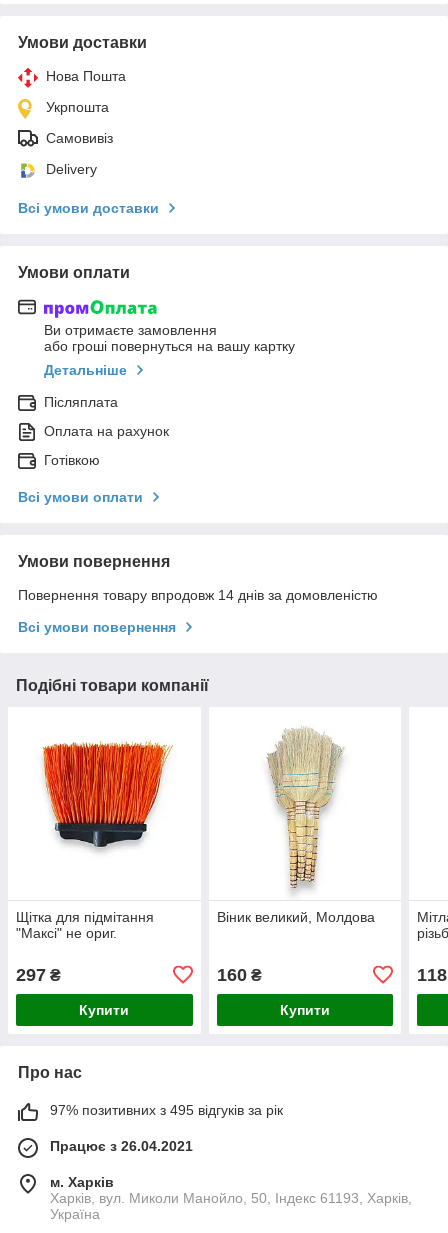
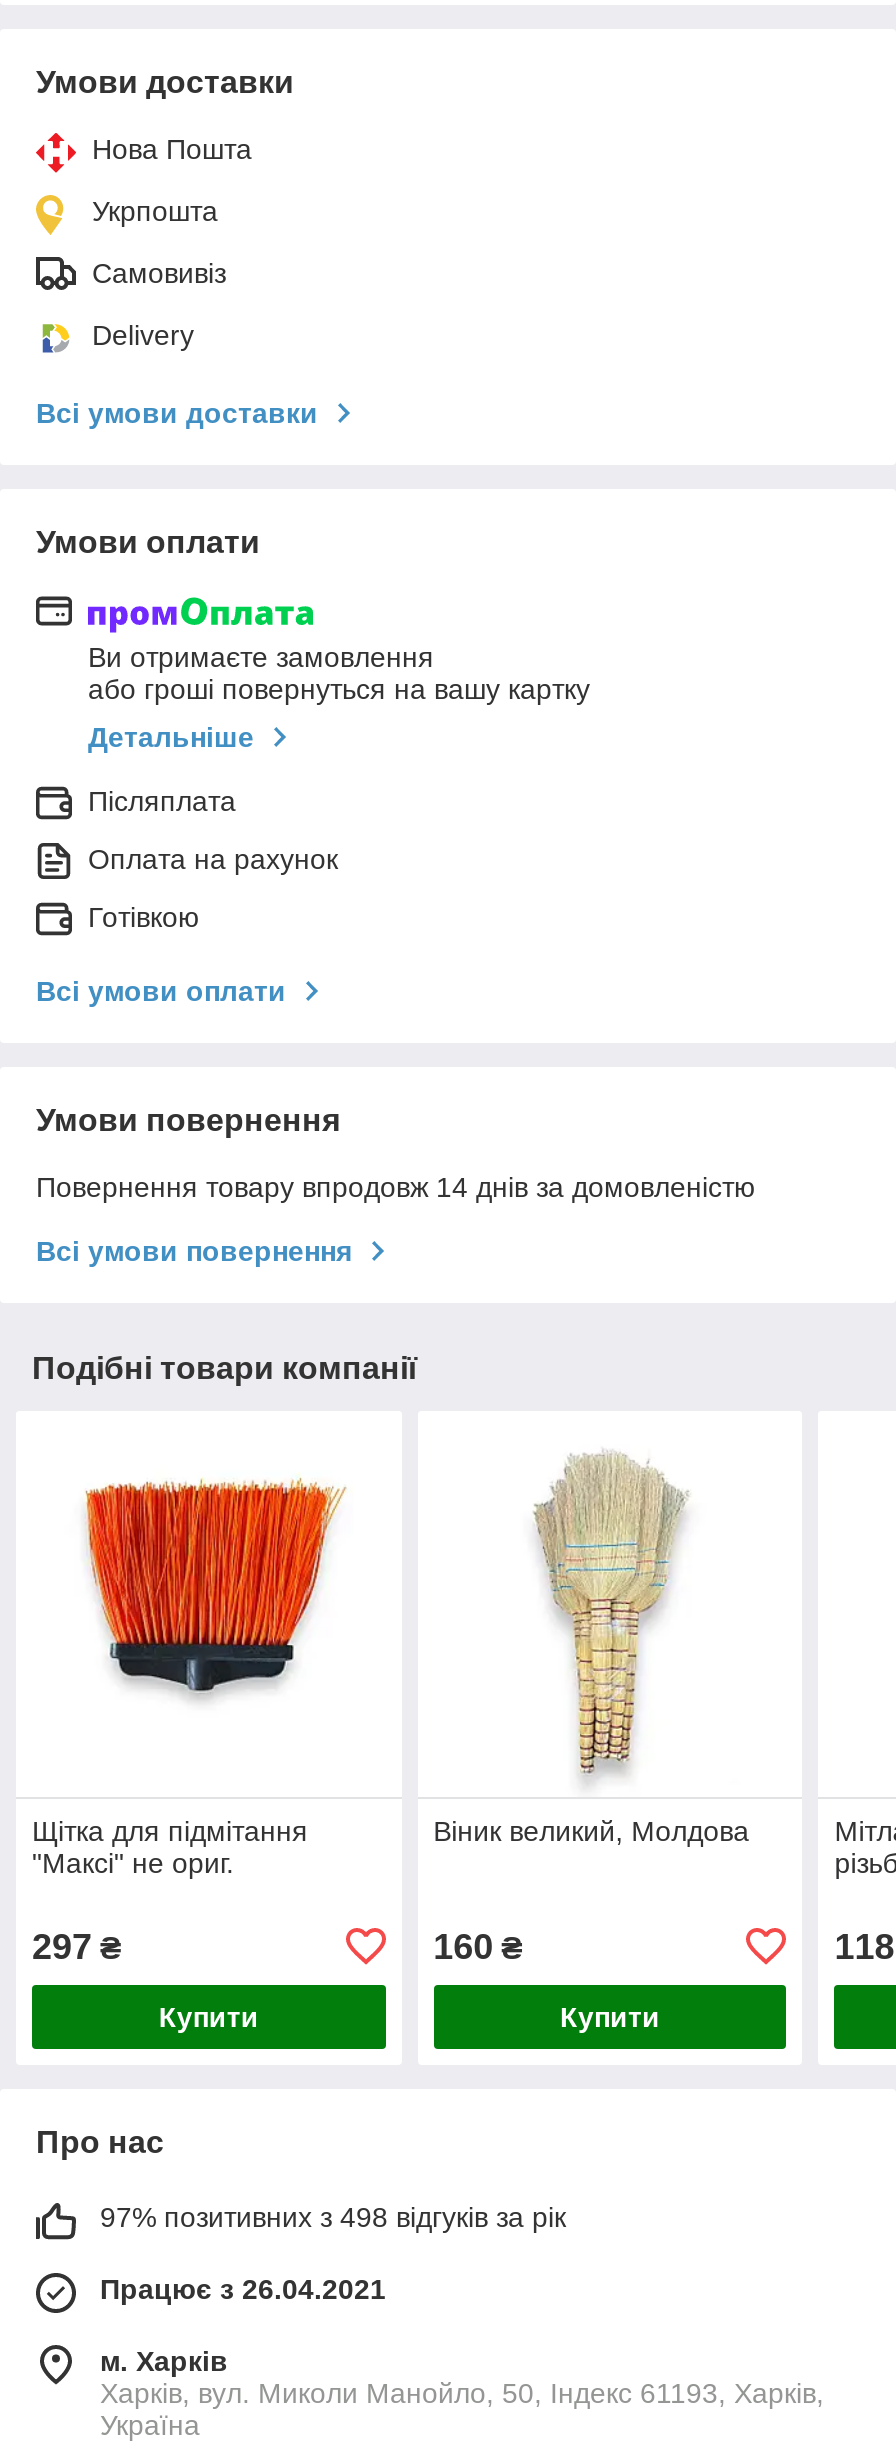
[50,1102,283,1118] 97% позитивних з 495 відгуків за рік -> [100,2201,566,2233] 97% позитивних з 498 відгуків за рік

